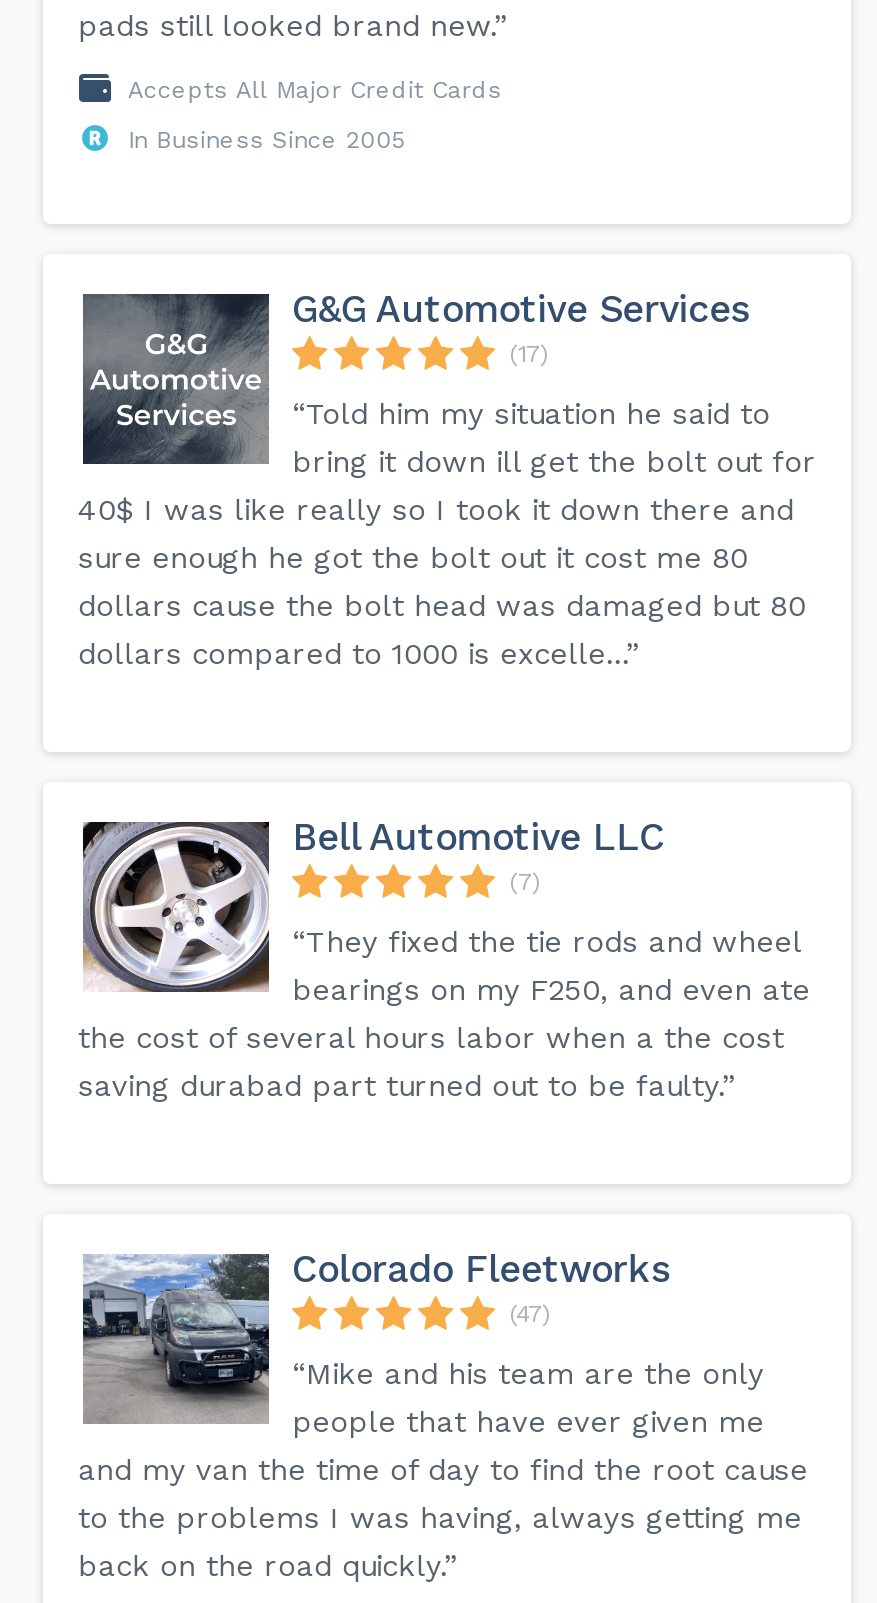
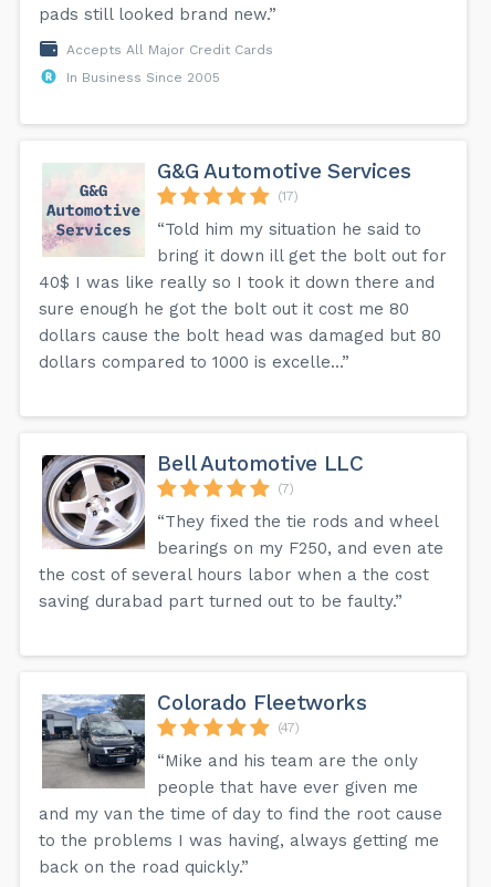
[81,292,271,466] [image] -> [42,163,145,257] [image]

